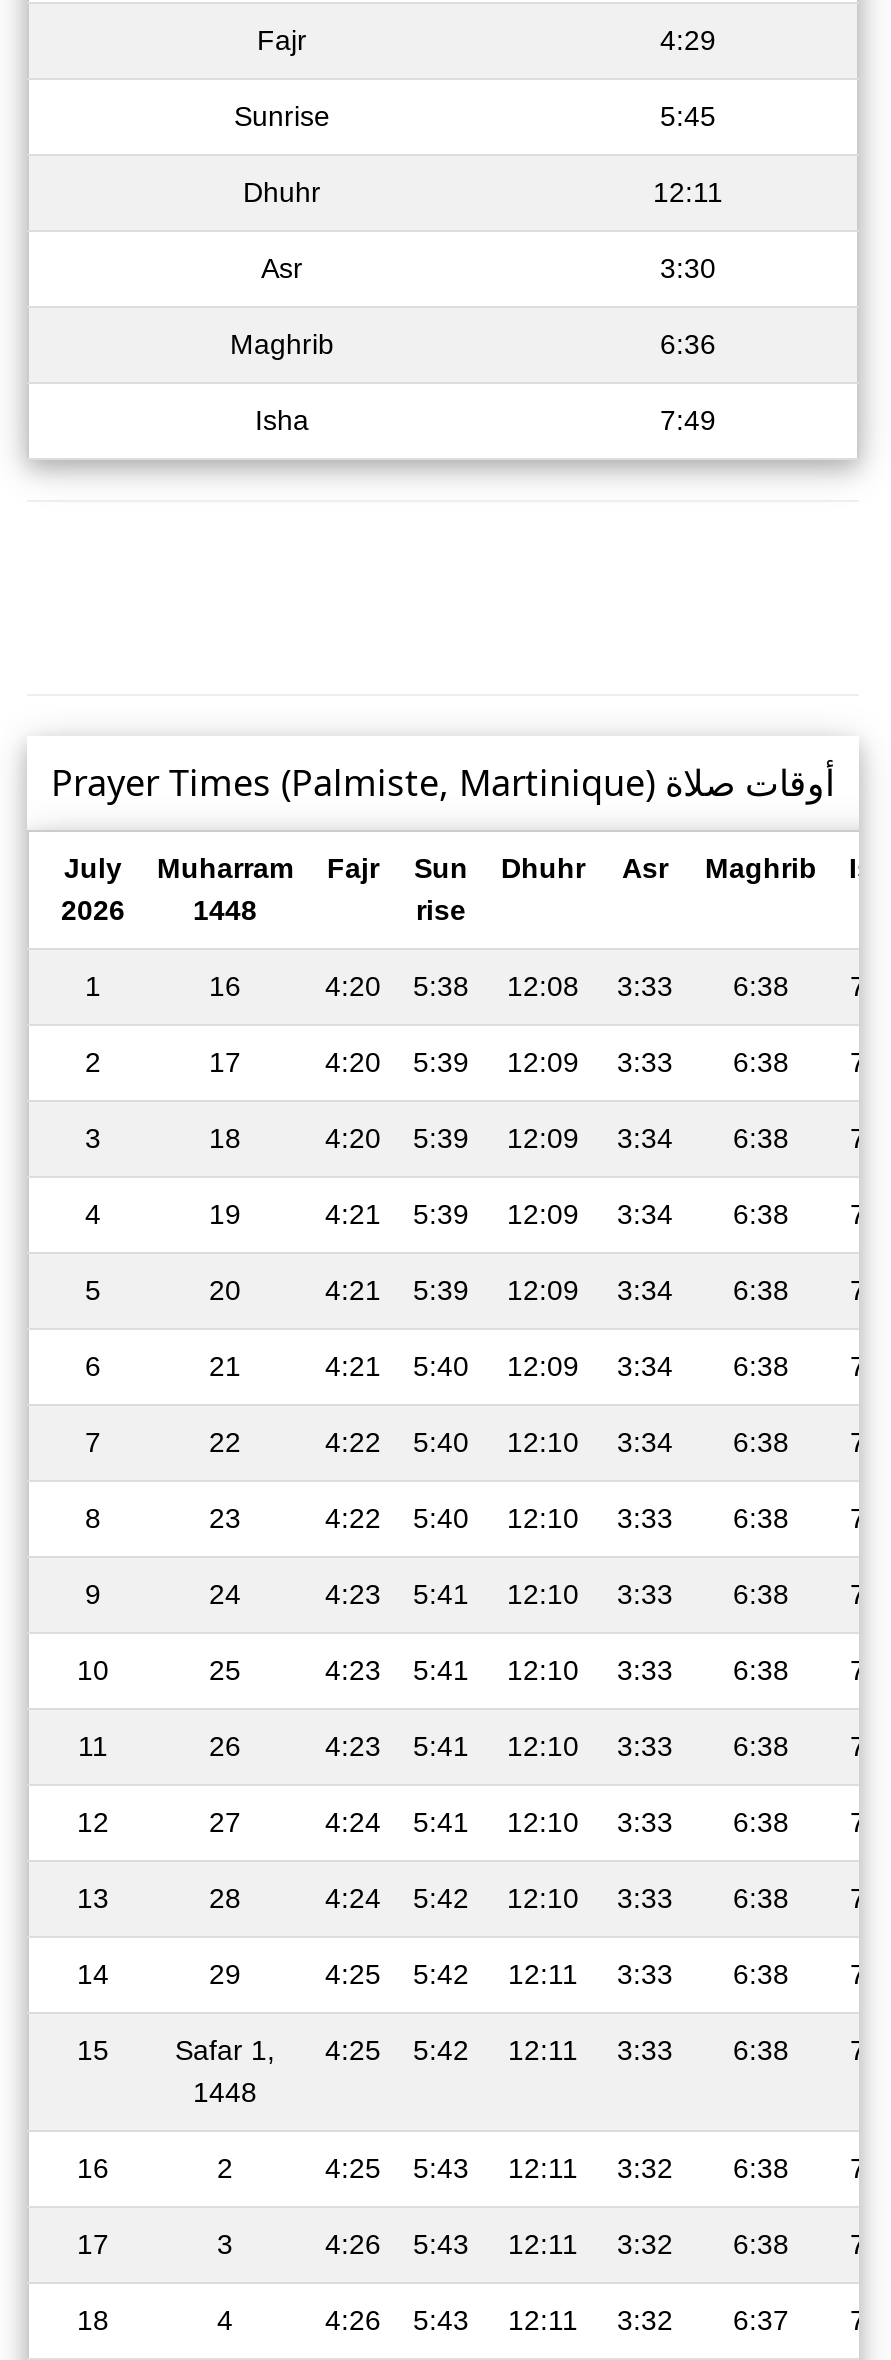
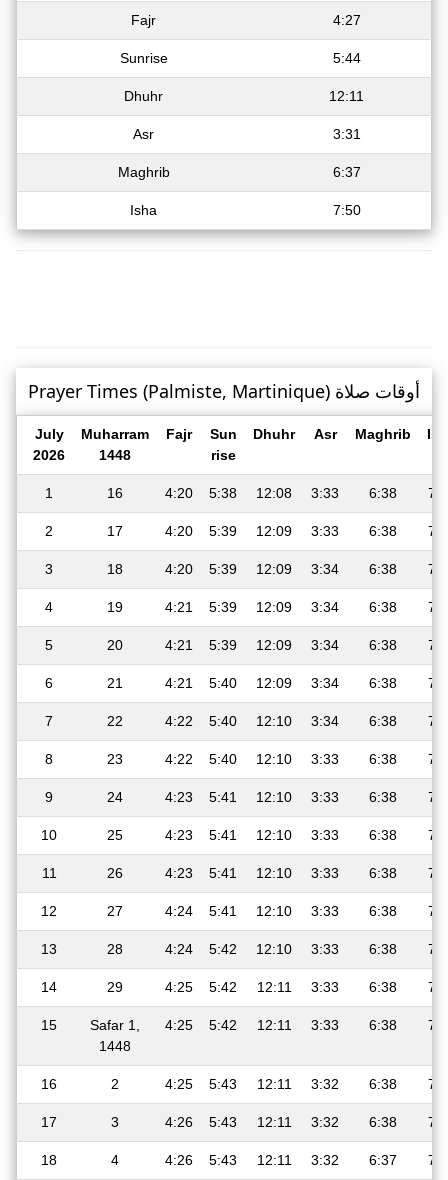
[660,24,716,56] 4:29 -> [332,12,360,28] 4:27
[660,100,716,132] 5:45 -> [332,50,360,66] 5:44
[660,252,716,284] 3:30 -> [332,126,360,142] 3:31
[660,328,716,360] 6:36 -> [332,164,360,180] 6:37
[660,404,716,436] 7:49 -> [332,202,360,218] 7:50

